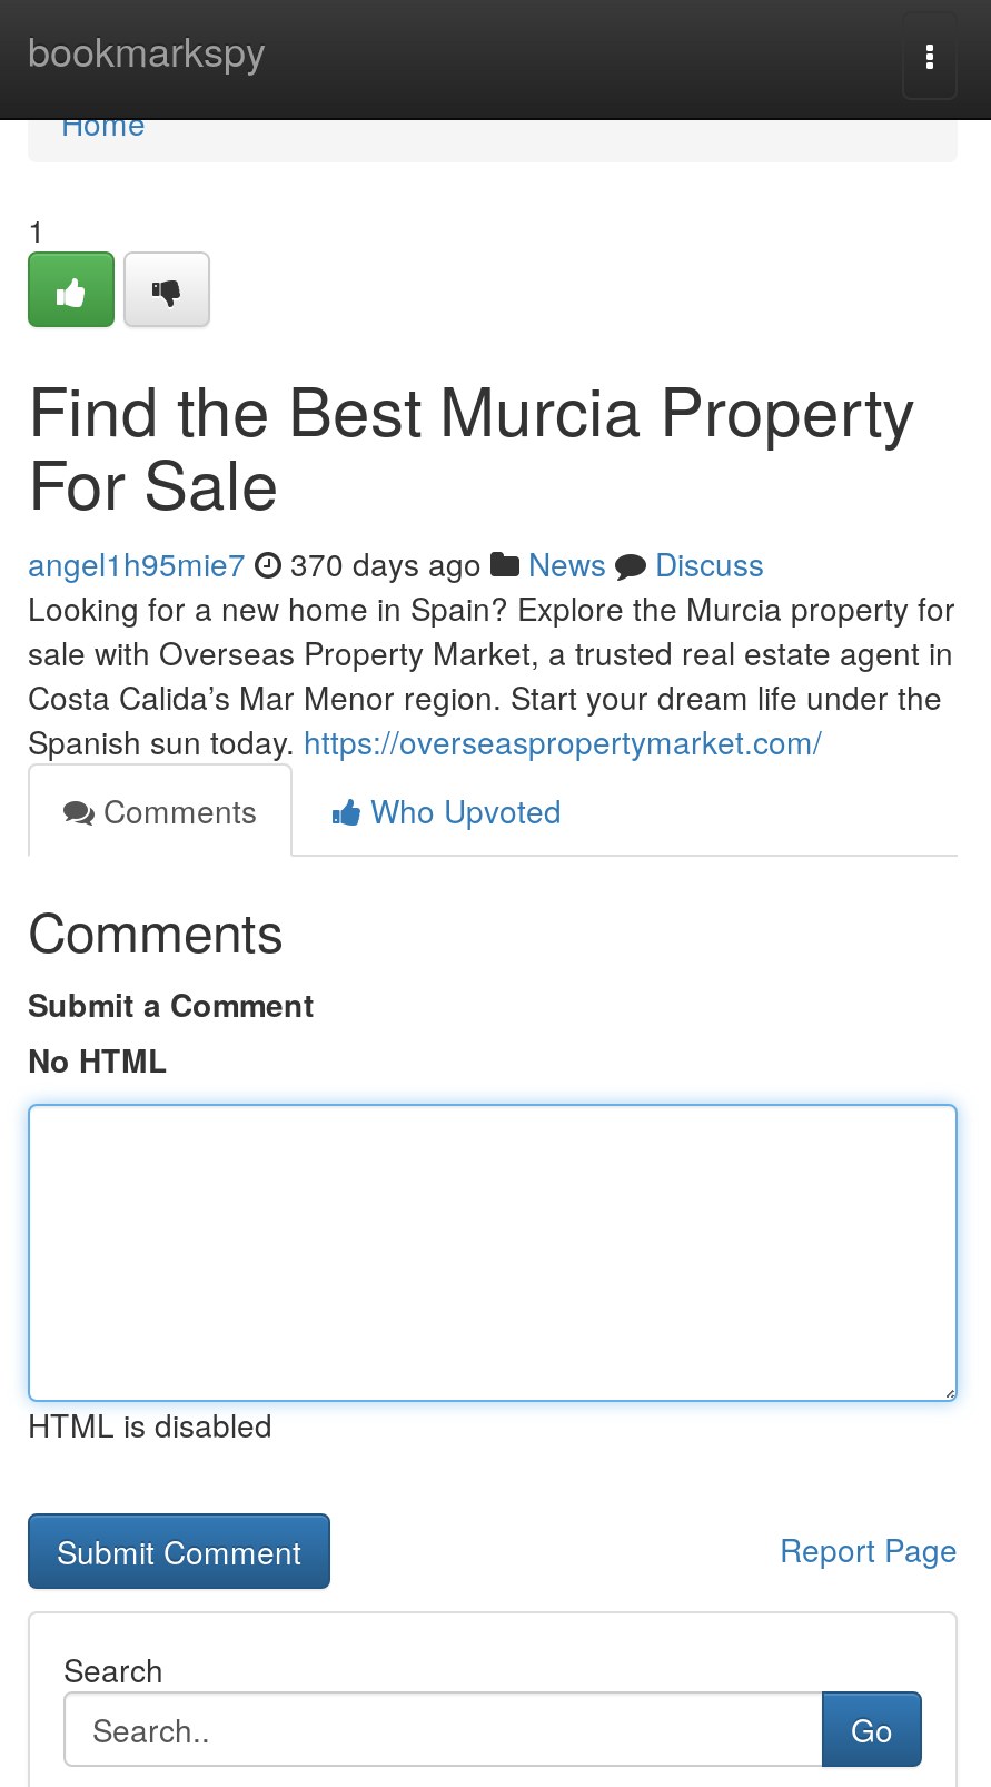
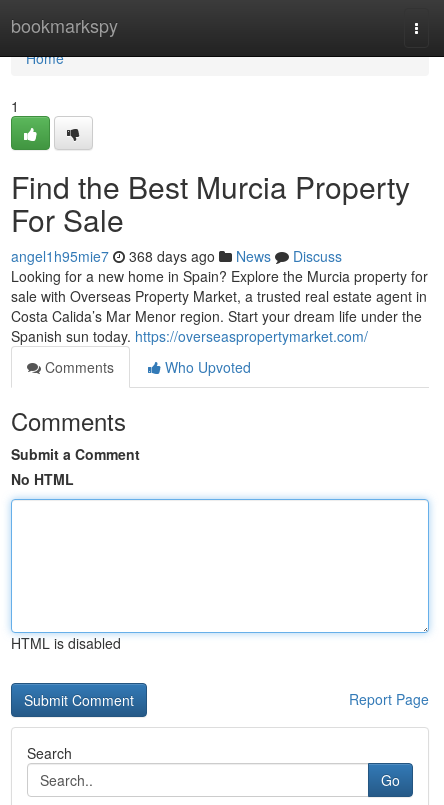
[28,541,764,585] angel1h95mie7 370 days ago News Discuss -> [11,246,342,266] angel1h95mie7 368 days ago News Discuss

